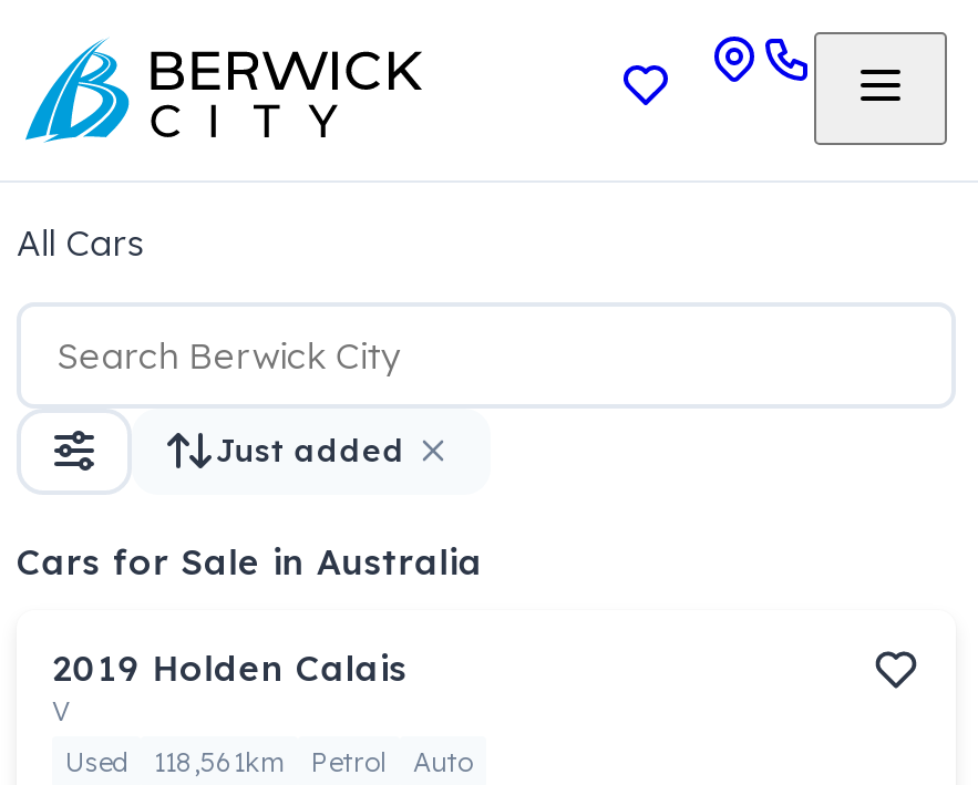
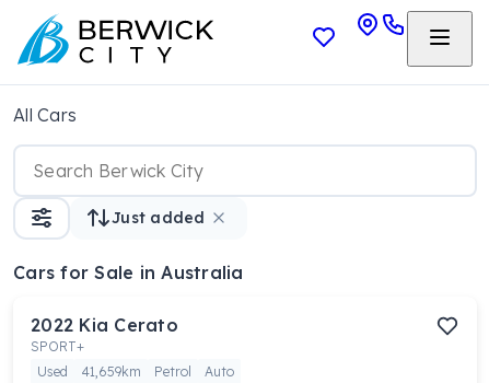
[52,645,408,727] 2019 Holden Calais | V -> [31,314,178,355] 2022 Kia Cerato | SPORT+
[65,745,473,778] Used 118,561km Petrol Auto -> [37,363,234,380] Used 41,659km Petrol Auto

